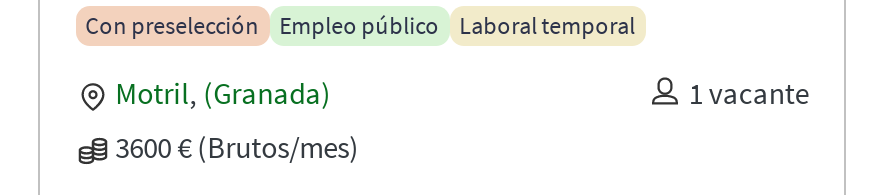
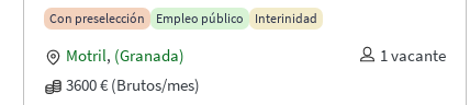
[459,11,635,41] Laboral temporal -> [254,10,317,26] Interinidad

